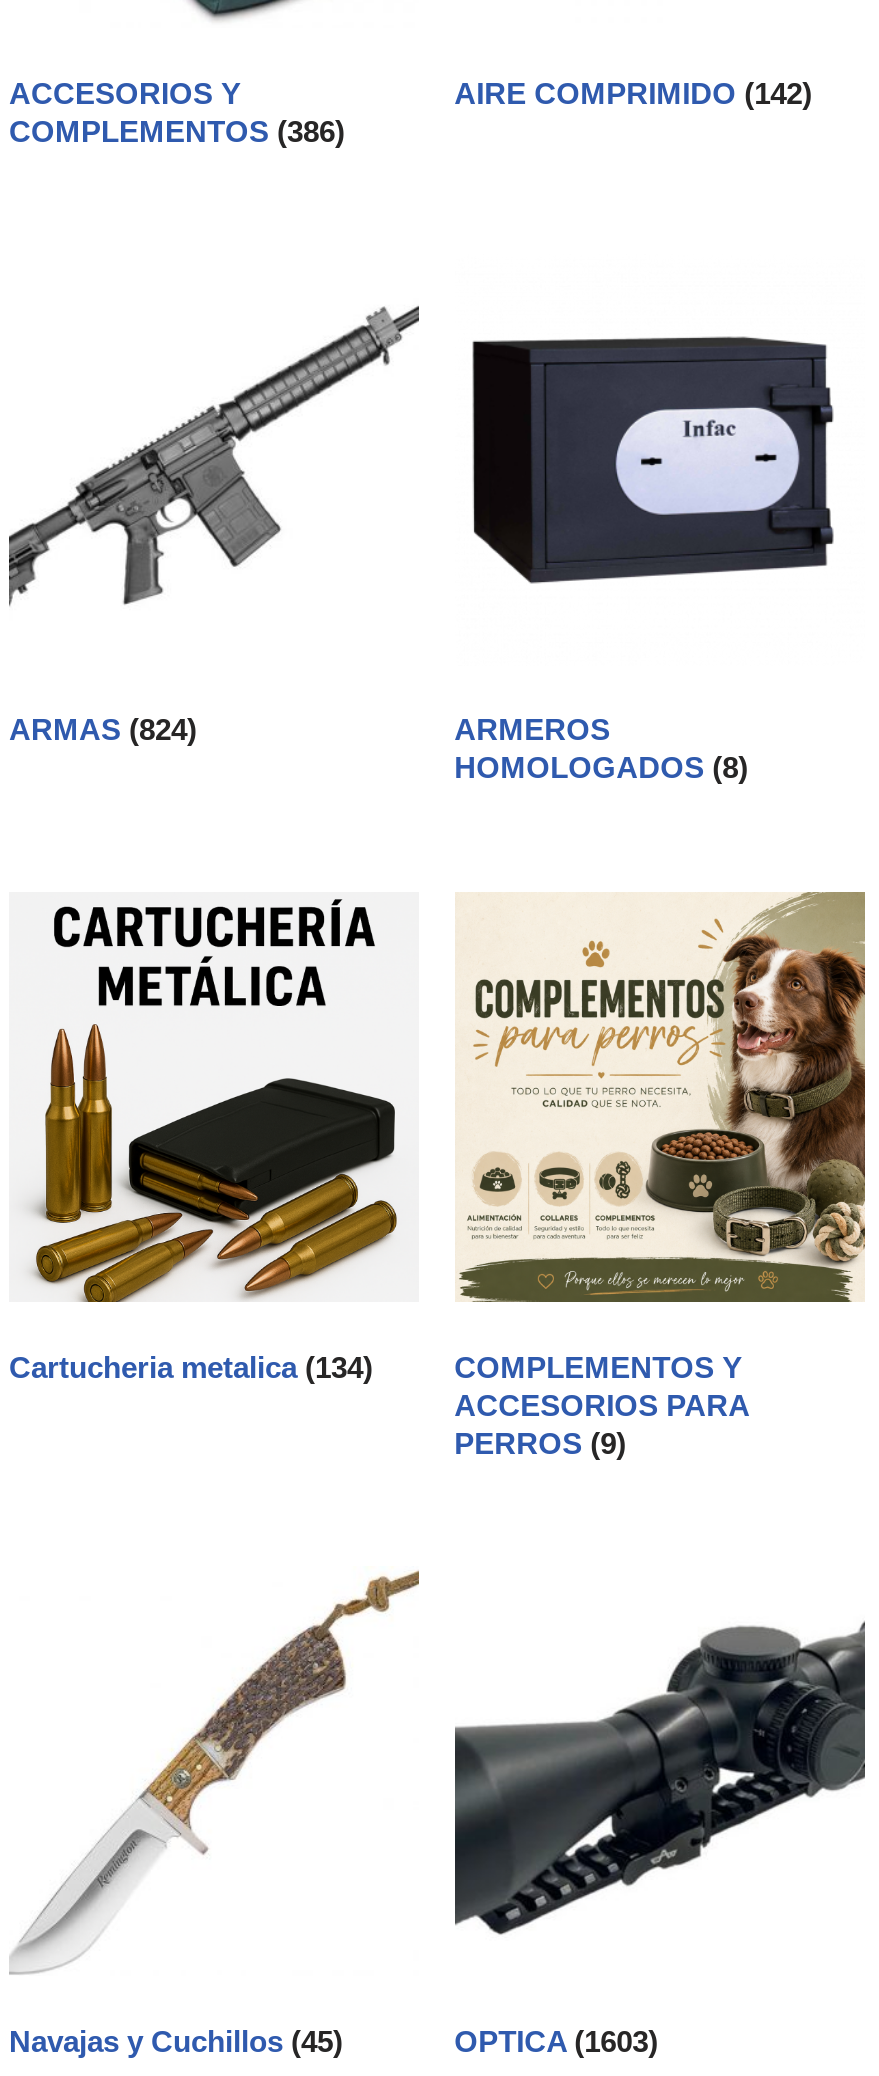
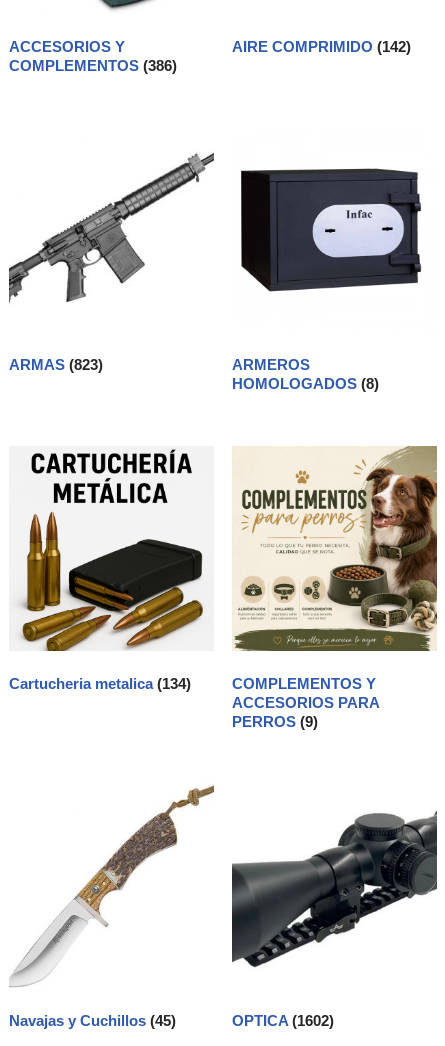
[9,712,197,746] ARMAS (824) -> [9,356,103,373] ARMAS (823)
[454,2024,658,2058] OPTICA (1603) -> [232,1012,334,1029] OPTICA (1602)

